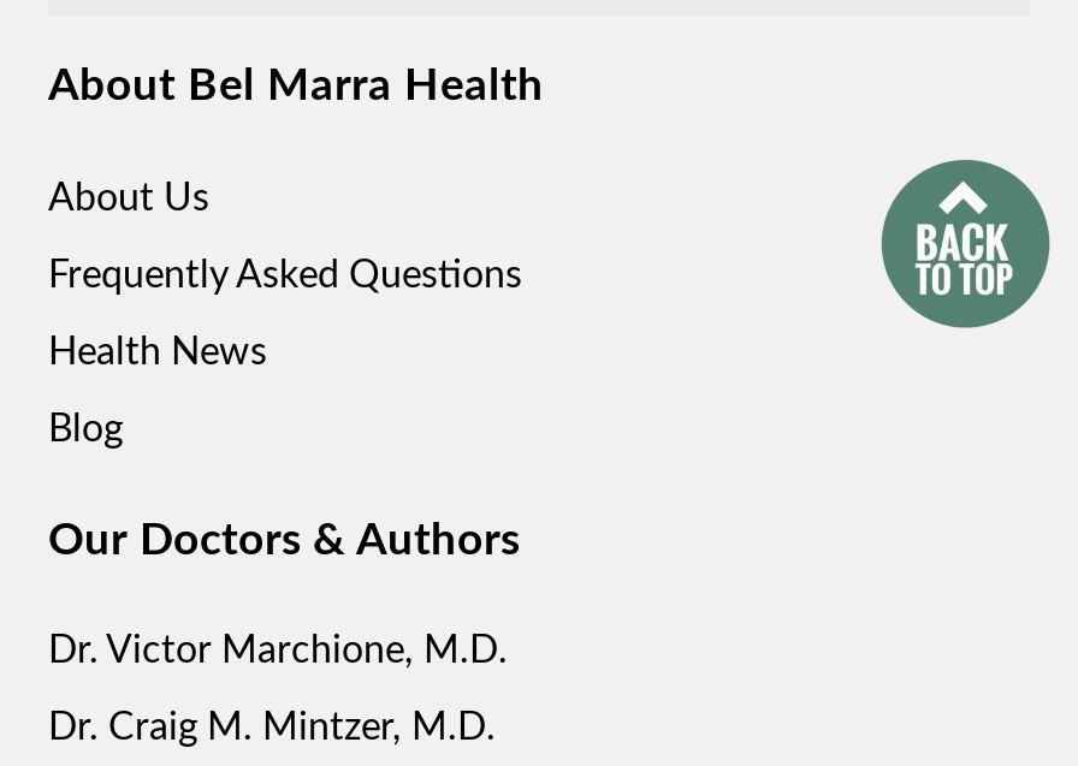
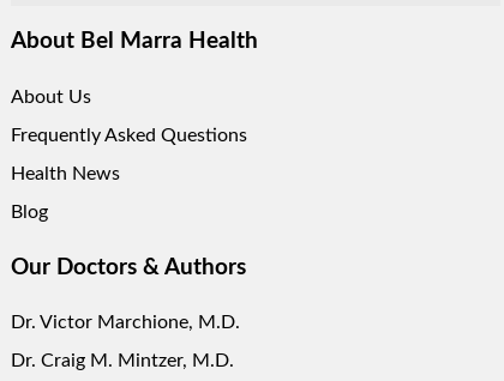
[878,158,1052,331] [image] -> none

